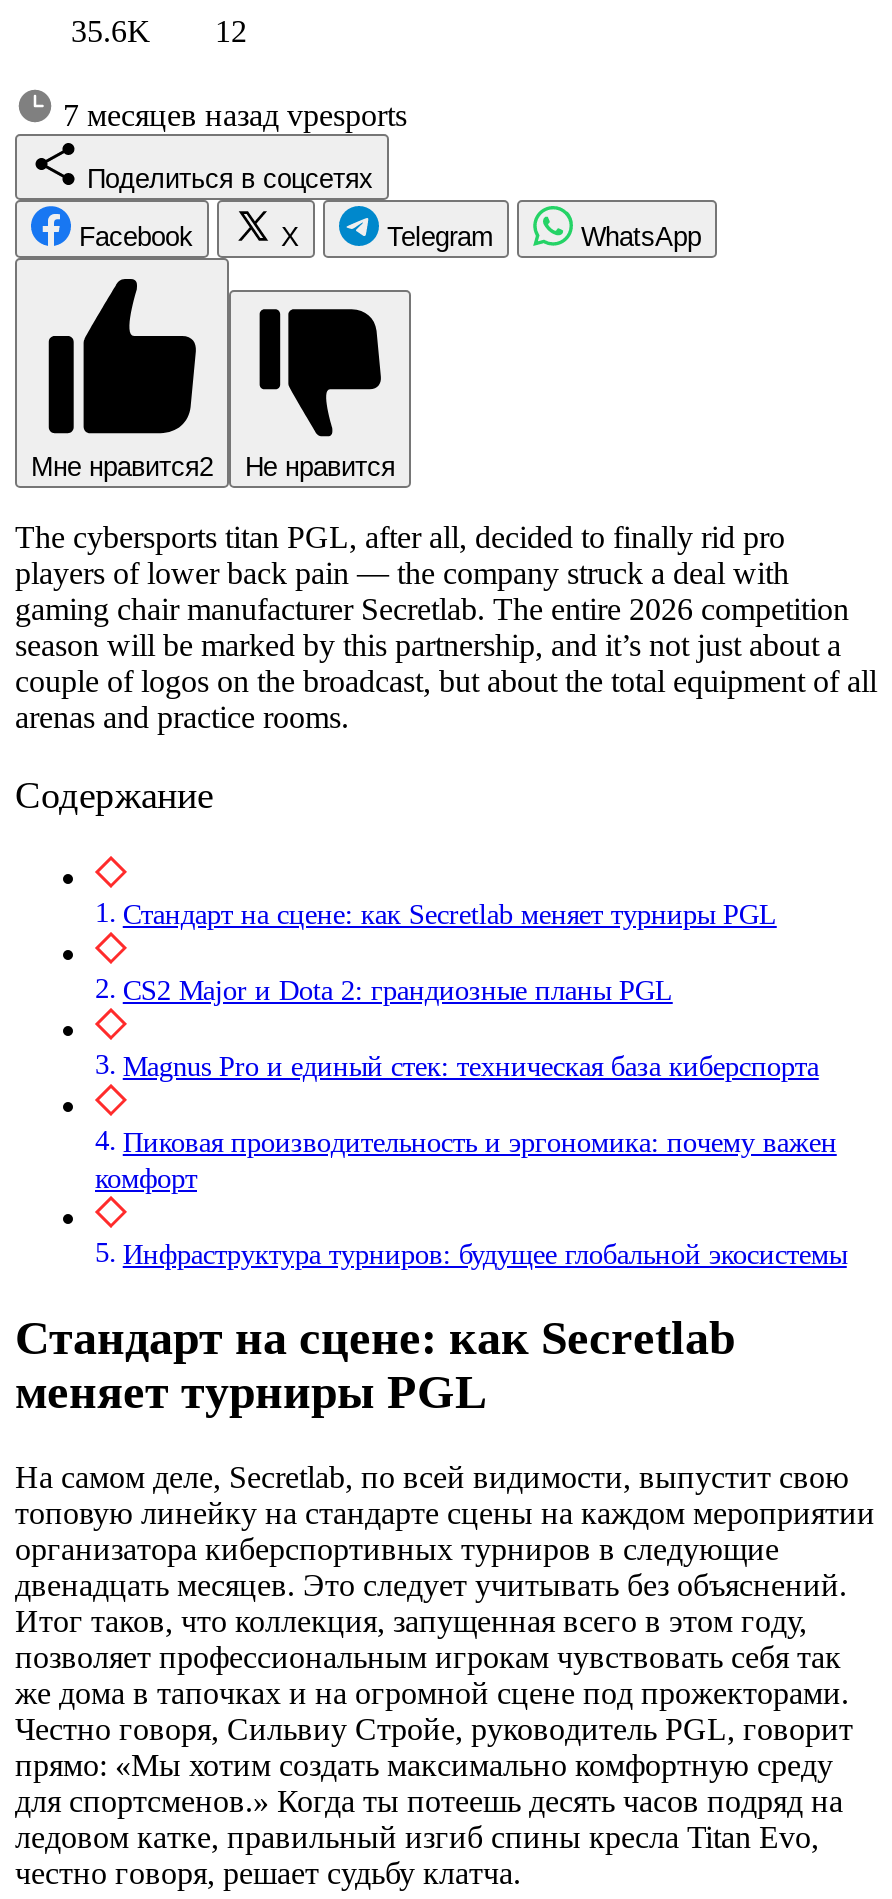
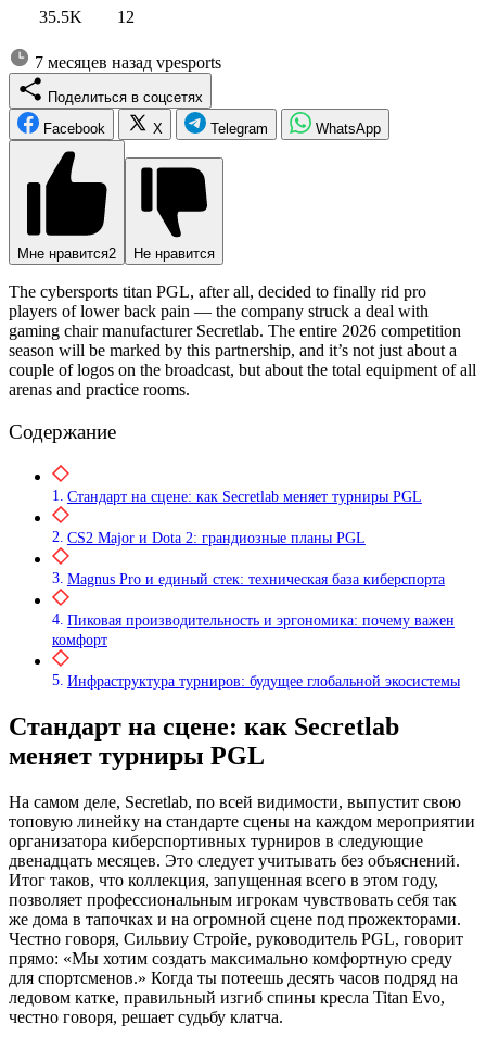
[63,13,247,47] 35.6K 12 -> [35,7,135,26] 35.5K 12

